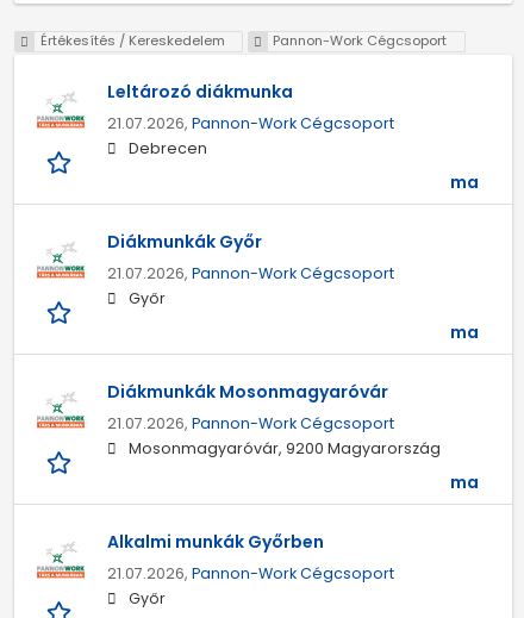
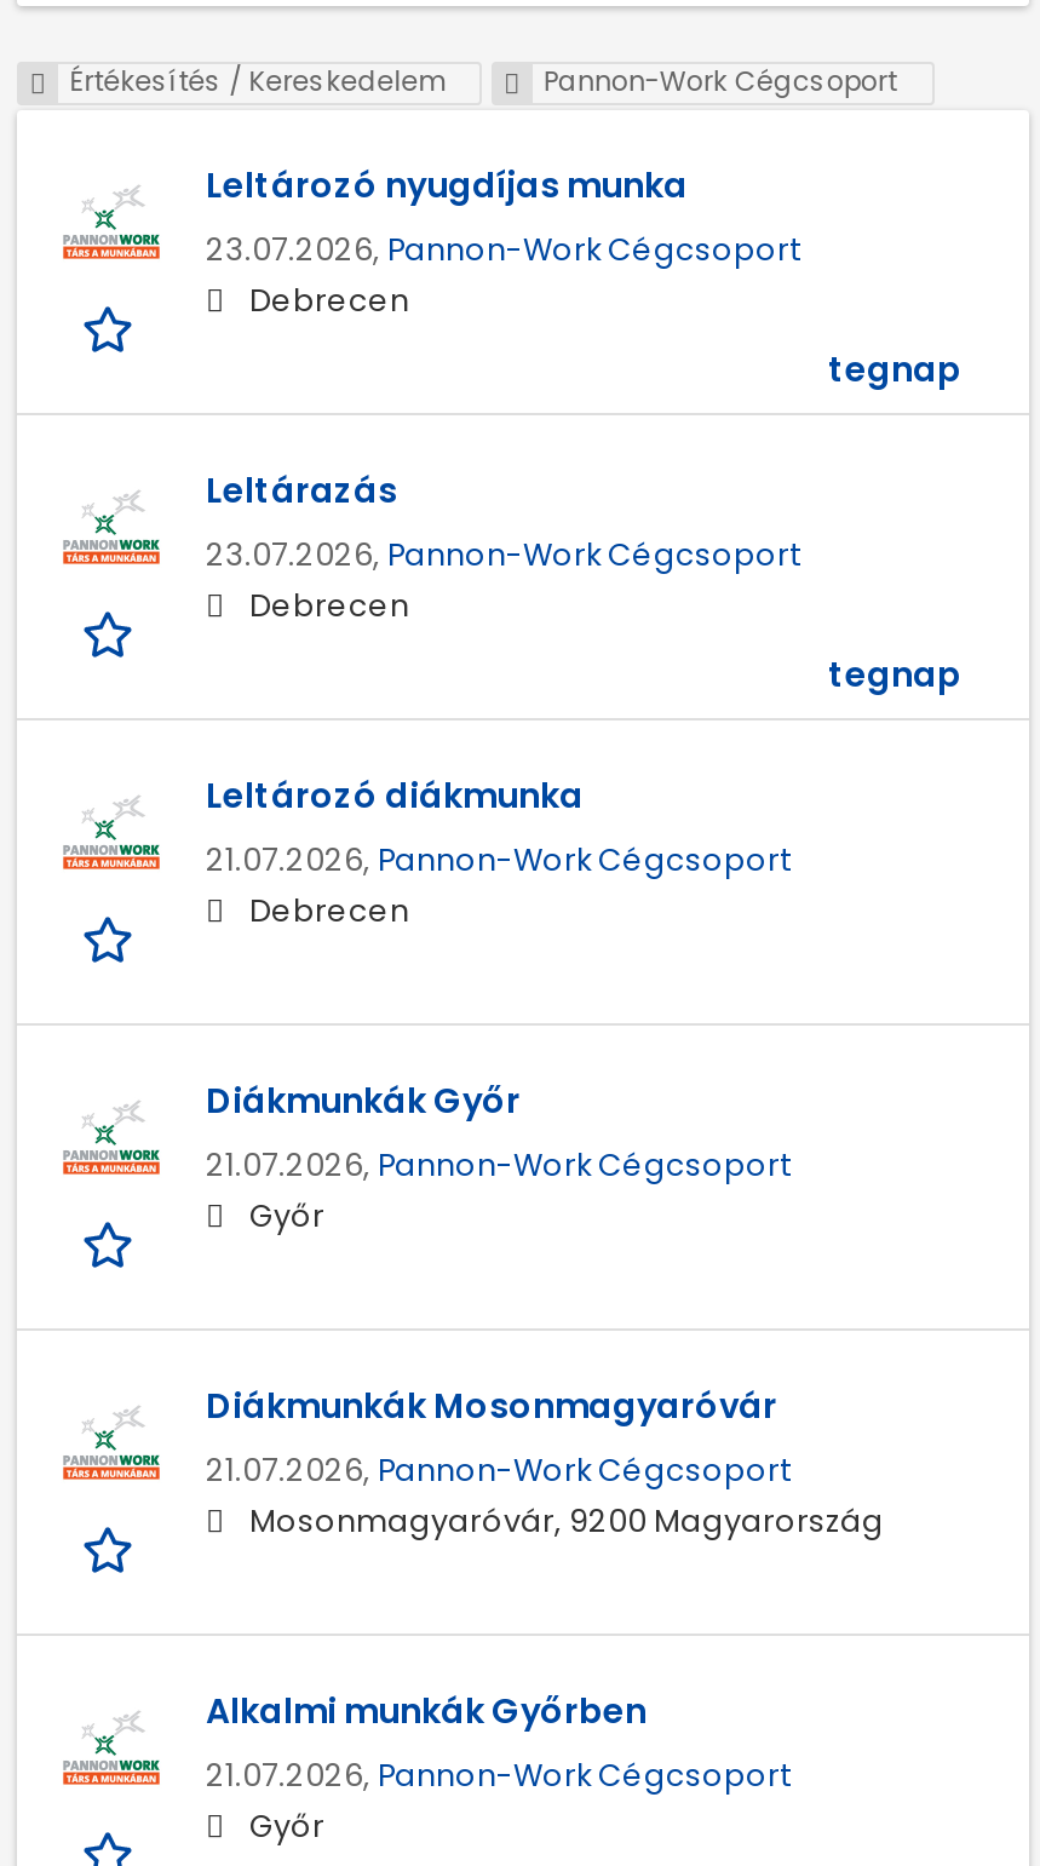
none -> [206,162,961,699] Leltározó nyugdíjas munka | 23.07.2026, Pannon-Work Cégcsoport | Debrecen | tegnap | Leltárazás | 23.07.2026, Pannon-Work Cégcsoport | Debrecen | tegnap
[450,171,479,194] ma -> none
[450,321,479,344] ma -> none
[450,471,479,495] ma -> none

